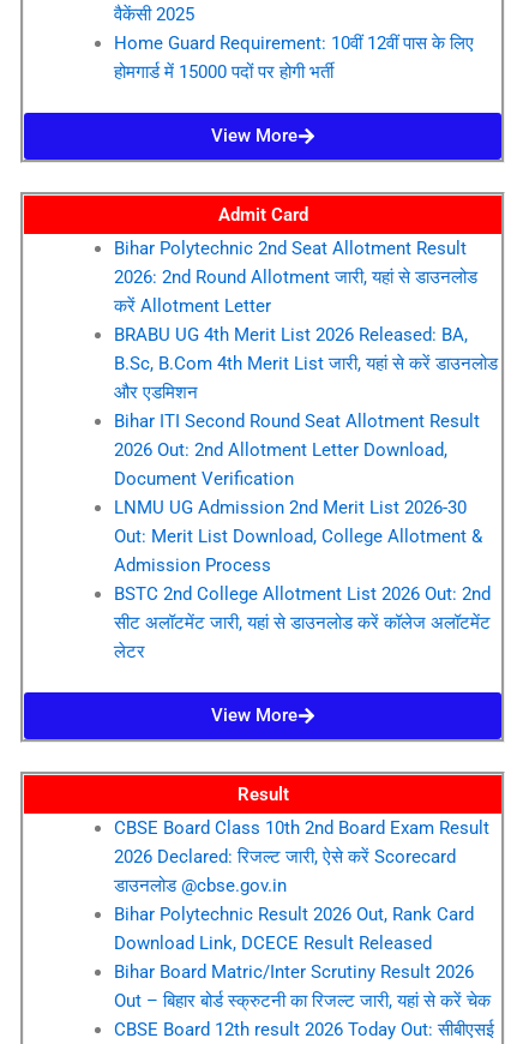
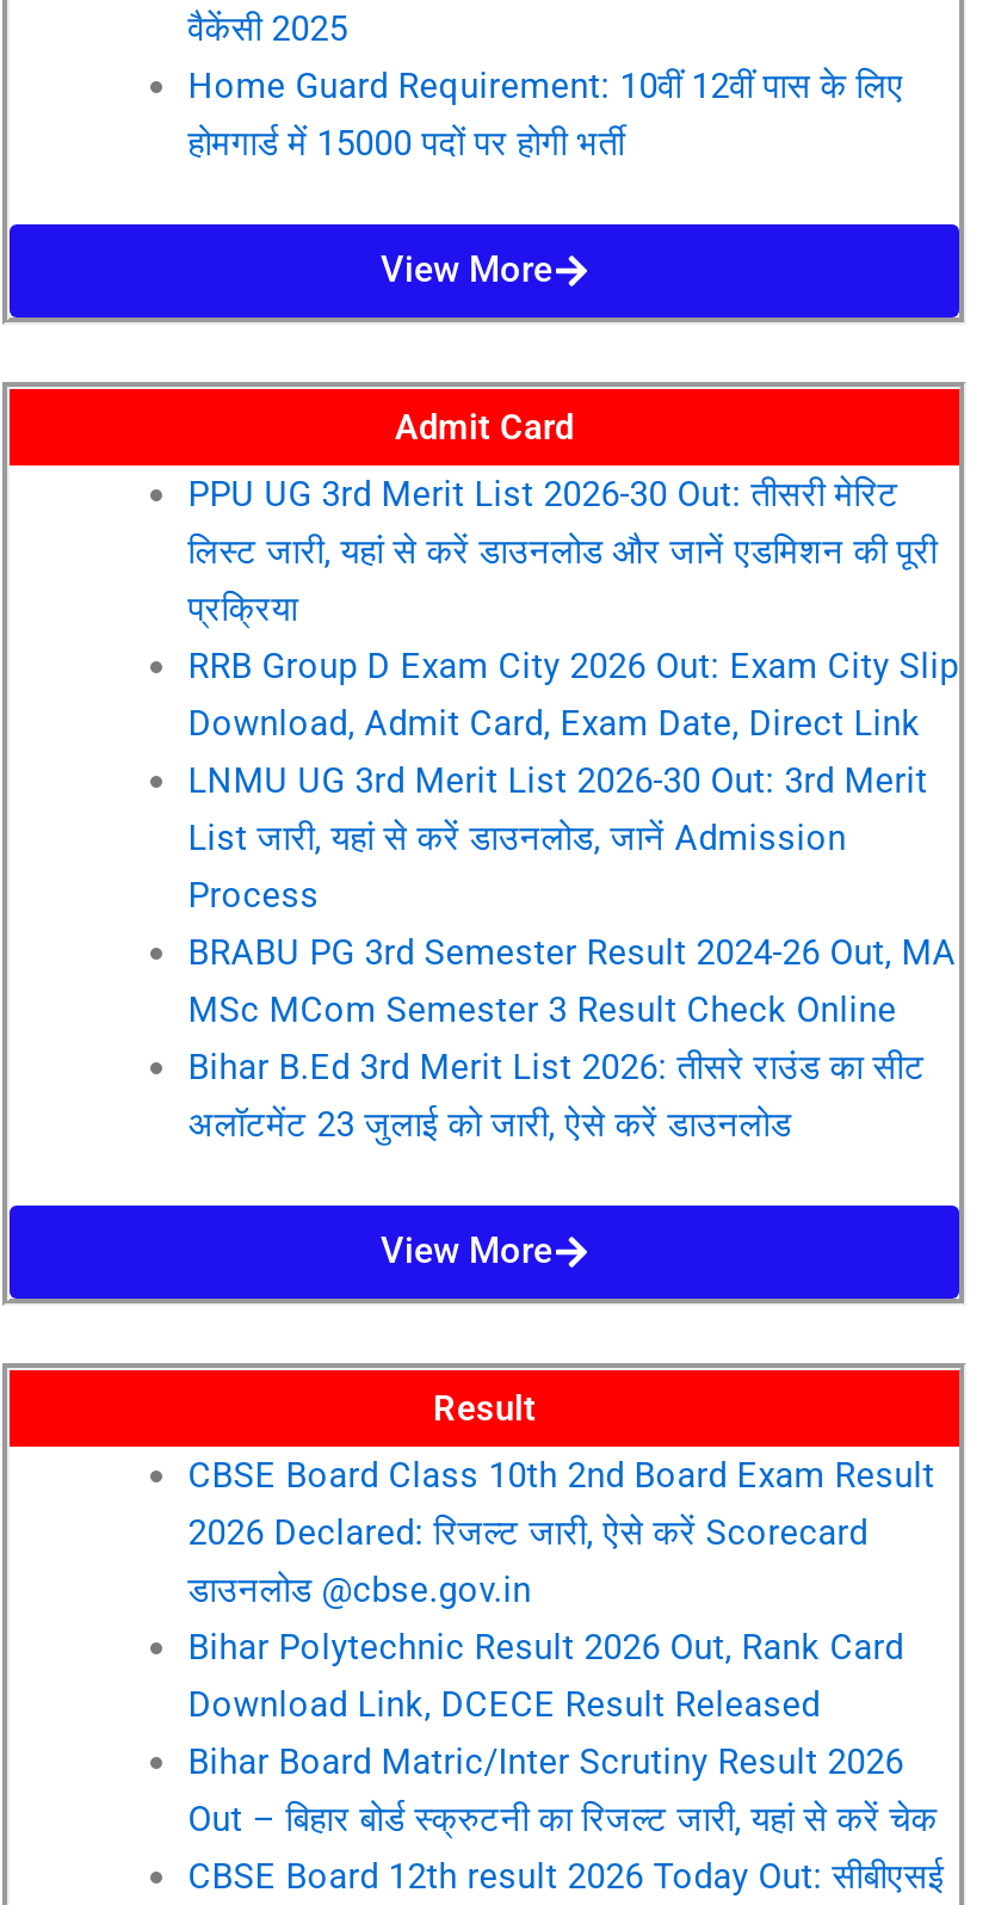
[114,237,498,662] Bihar Polytechnic 2nd Seat Allotment Result | 2026: 2nd Round Allotment जारी, यहां से डाउनलोड | करें Allotment Letter | BRABU UG 4th Merit List 2026 Released: BA, | B.Sc, B.Com 4th Merit List जारी, यहां से करें डाउनलोड | और एडमिशन | Bihar ITI Second Round Seat Allotment Result | 2026 Out: 2nd Allotment Letter Download, | Document Verification | LNMU UG Admission 2nd Merit List 2026-30 | Out: Merit List Download, College Allotment & | Admission Process | BSTC 2nd College Allotment List 2026 Out: 2nd | सीट अलॉटमेंट जारी, यहां से डाउनलोड करें कॉलेज अलॉटमेंट | लेटर -> [188,472,959,1145] PPU UG 3rd Merit List 2026-30 Out: तीसरी मेरिट | लिस्ट जारी, यहां से करें डाउनलोड और जानें एडमिशन की पूरी | प्रक्रिया | RRB Group D Exam City 2026 Out: Exam City Slip | Download, Admit Card, Exam Date, Direct Link | LNMU UG 3rd Merit List 2026-30 Out: 3rd Merit | List जारी, यहां से करें डाउनलोड, जानें Admission | Process | BRABU PG 3rd Semester Result 2024-26 Out, MA | MSc MCom Semester 3 Result Check Online | Bihar B.Ed 3rd Merit List 2026: तीसरे राउंड का सीट | अलॉटमेंट 23 जुलाई को जारी, ऐसे करें डाउनलोड

